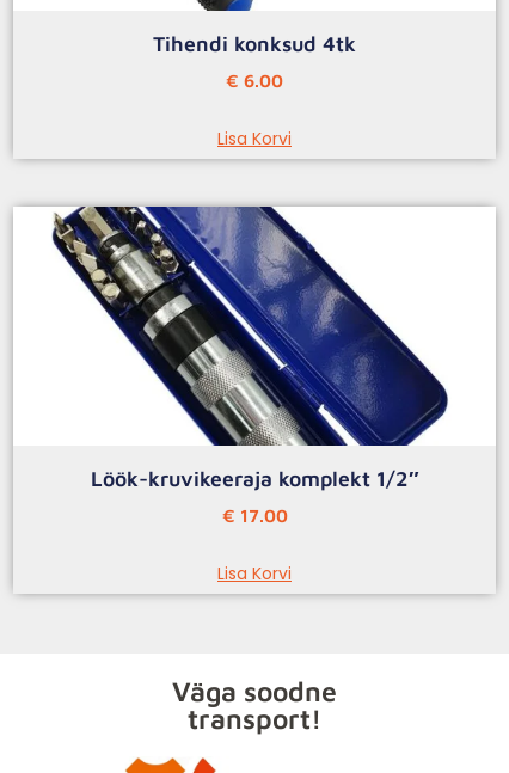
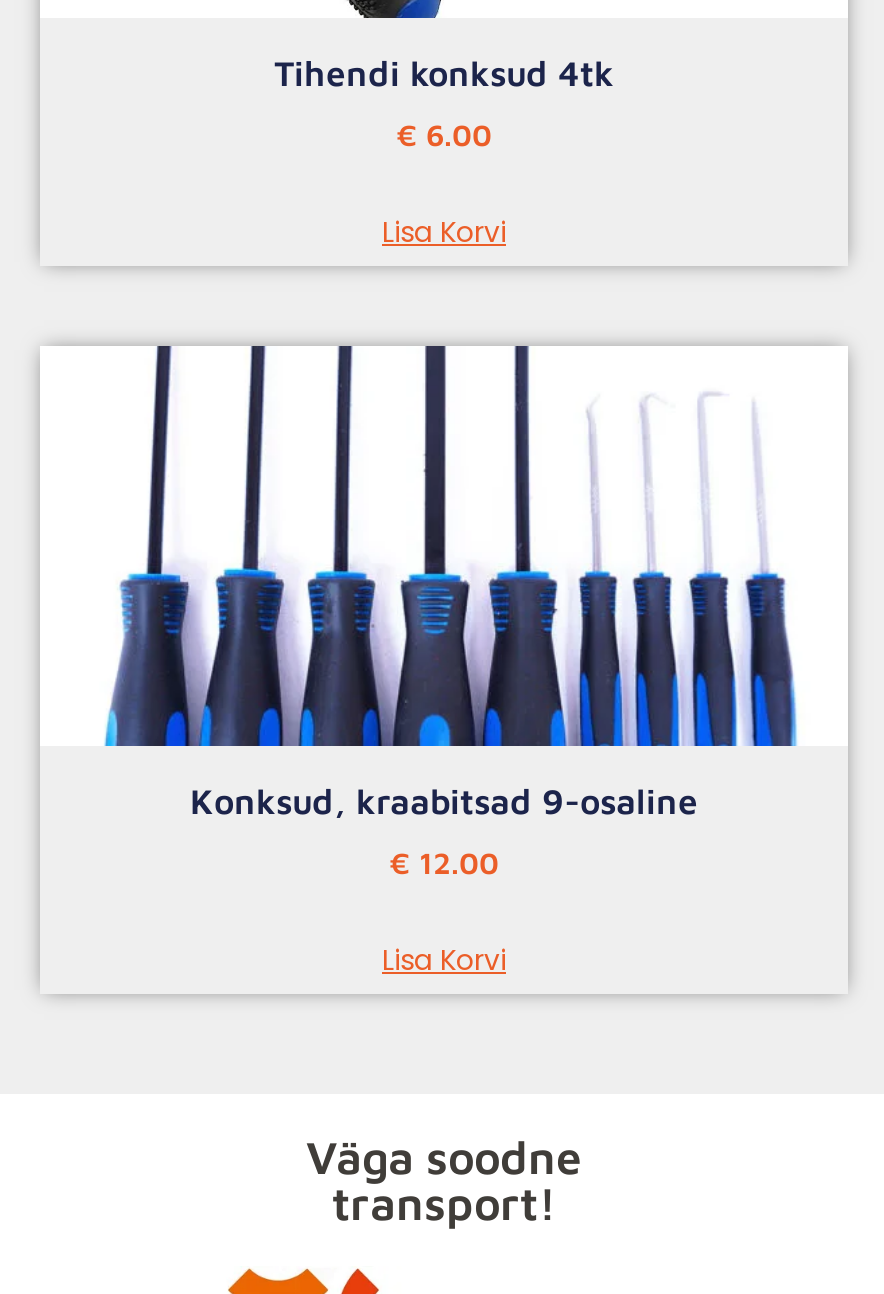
[51,205,465,491] [image] | Löök-kruvikeeraja komplekt 1/2″ -> [104,344,798,822] [image] | Konksud, kraabitsad 9-osaline
[222,504,287,525] €17.00 -> [389,843,499,879] €12.00

